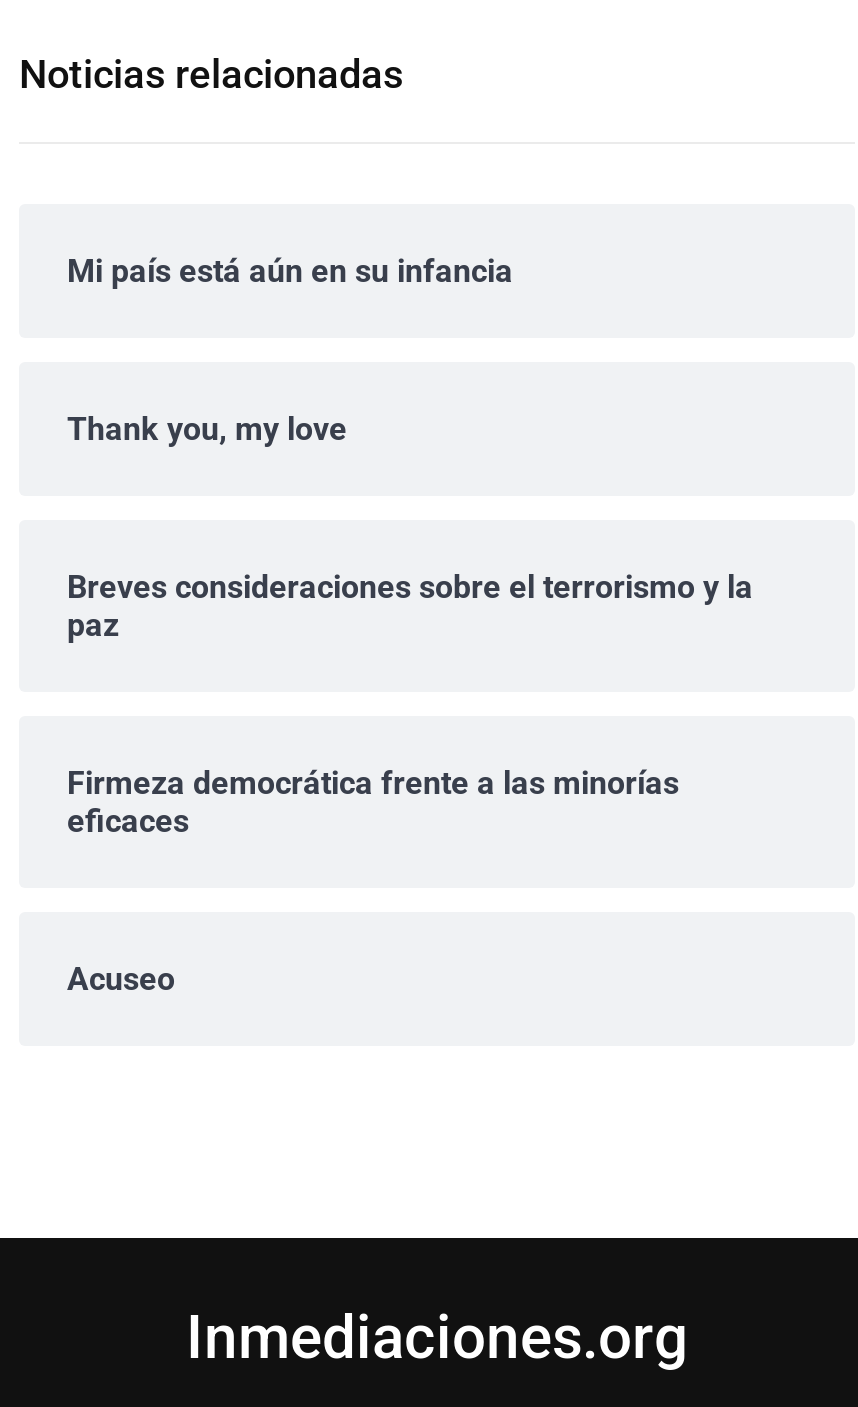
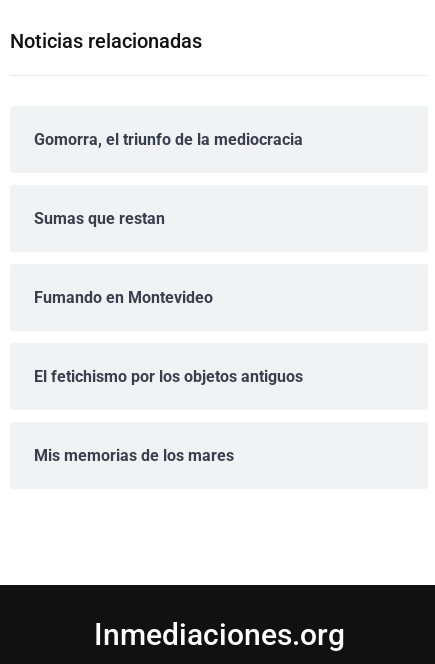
[67,253,513,291] Mi país está aún en su infancia -> [34,130,303,149] Gomorra, el triunfo de la mediocracia
[67,411,347,449] Thank you, my love -> [34,209,165,228] Sumas que restan
[67,569,753,645] Breves consideraciones sobre el terrorismo y la | paz -> [34,288,213,307] Fumando en Montevideo
[67,765,679,841] Firmeza democrática frente a las minorías | eficaces -> [34,367,303,386] El fetichismo por los objetos antiguos
[67,961,175,999] Acuseo -> [34,446,234,465] Mis memorias de los mares

